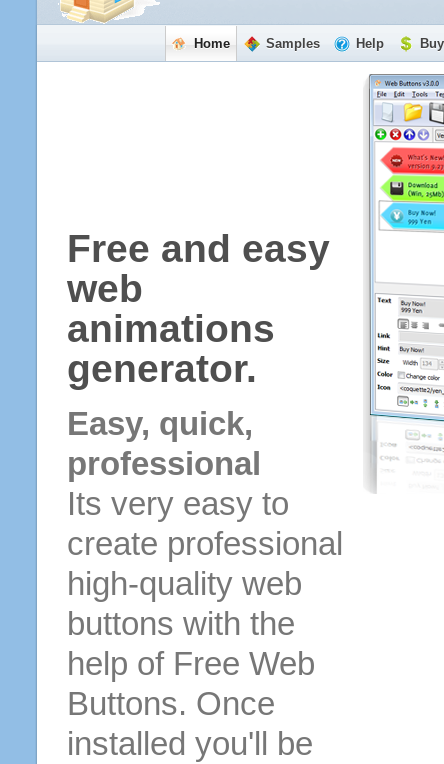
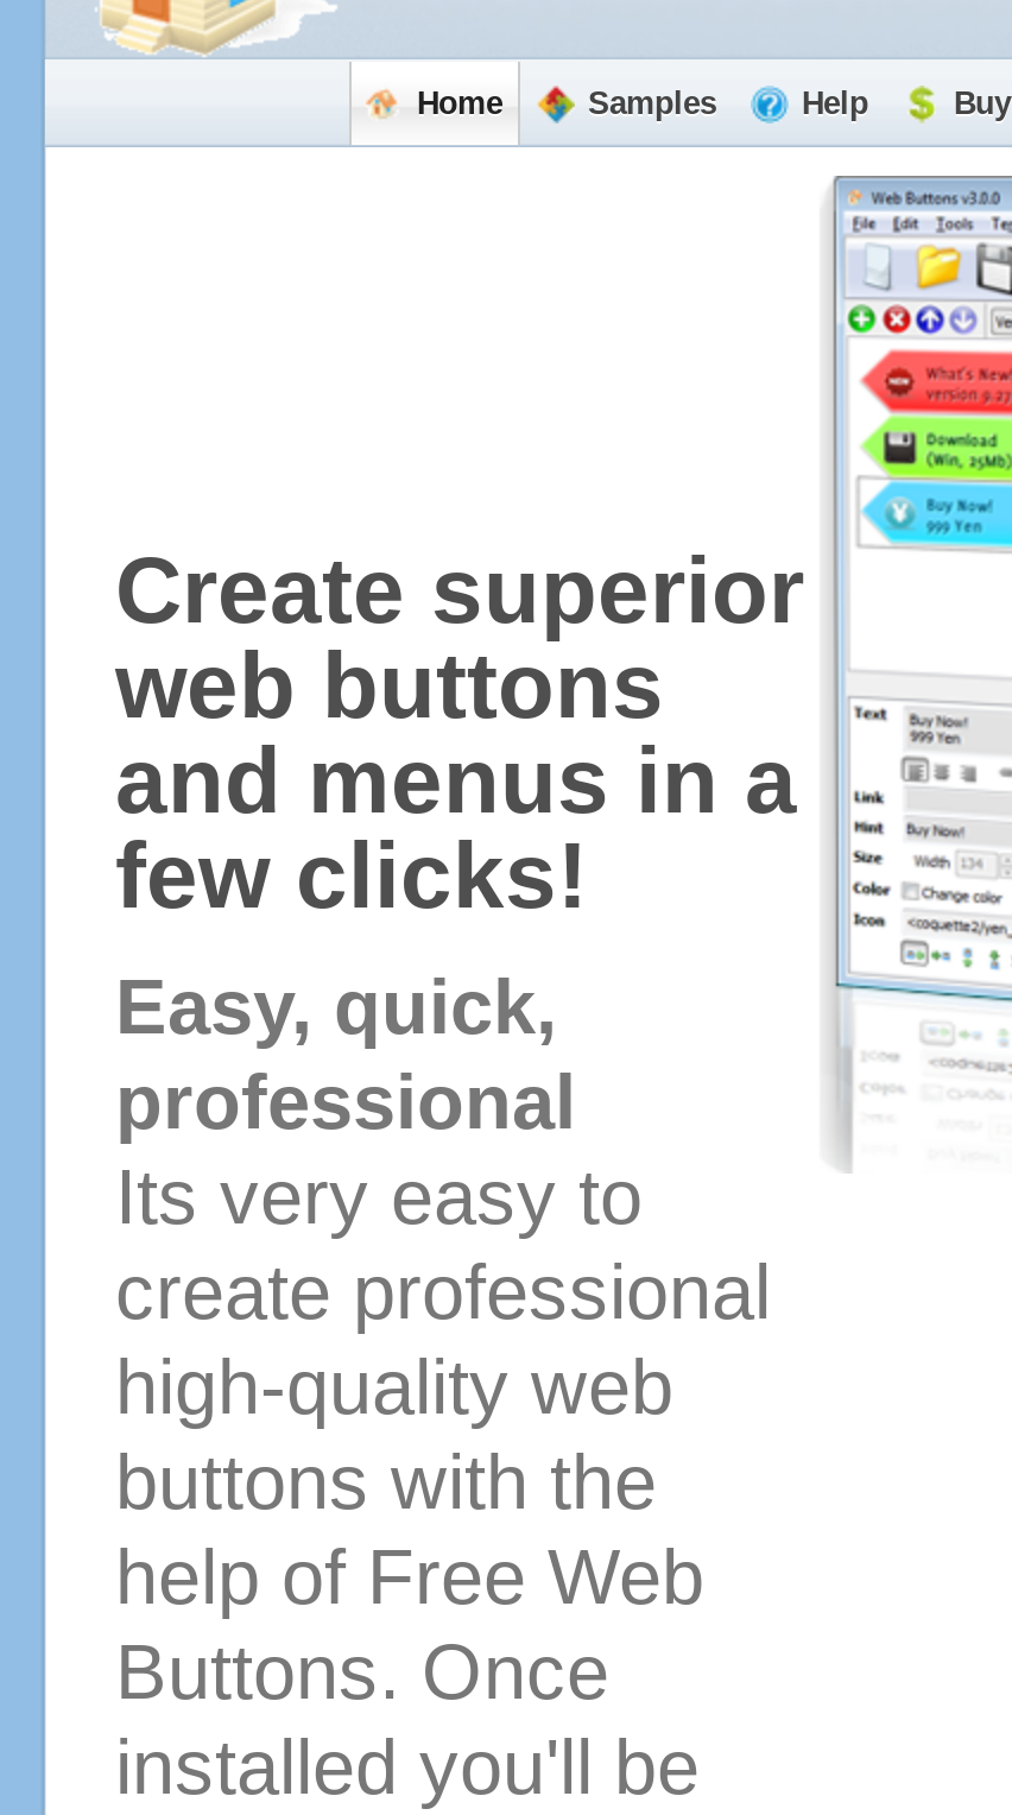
[66,227,329,390] Free and easy | web | animations | generator. -> [115,539,804,927] Create superior | web buttons | and menus in a | few clicks!

